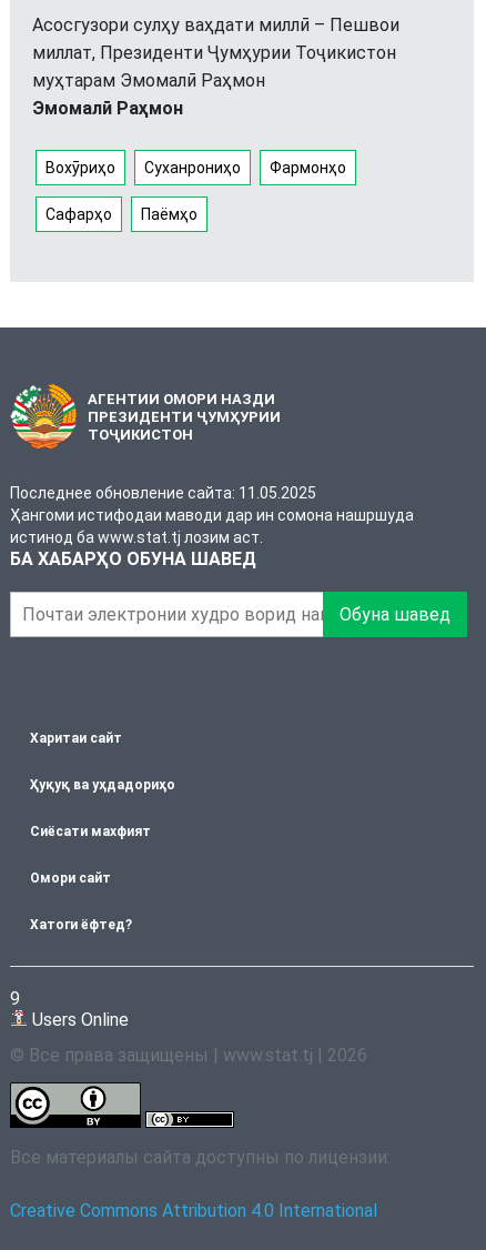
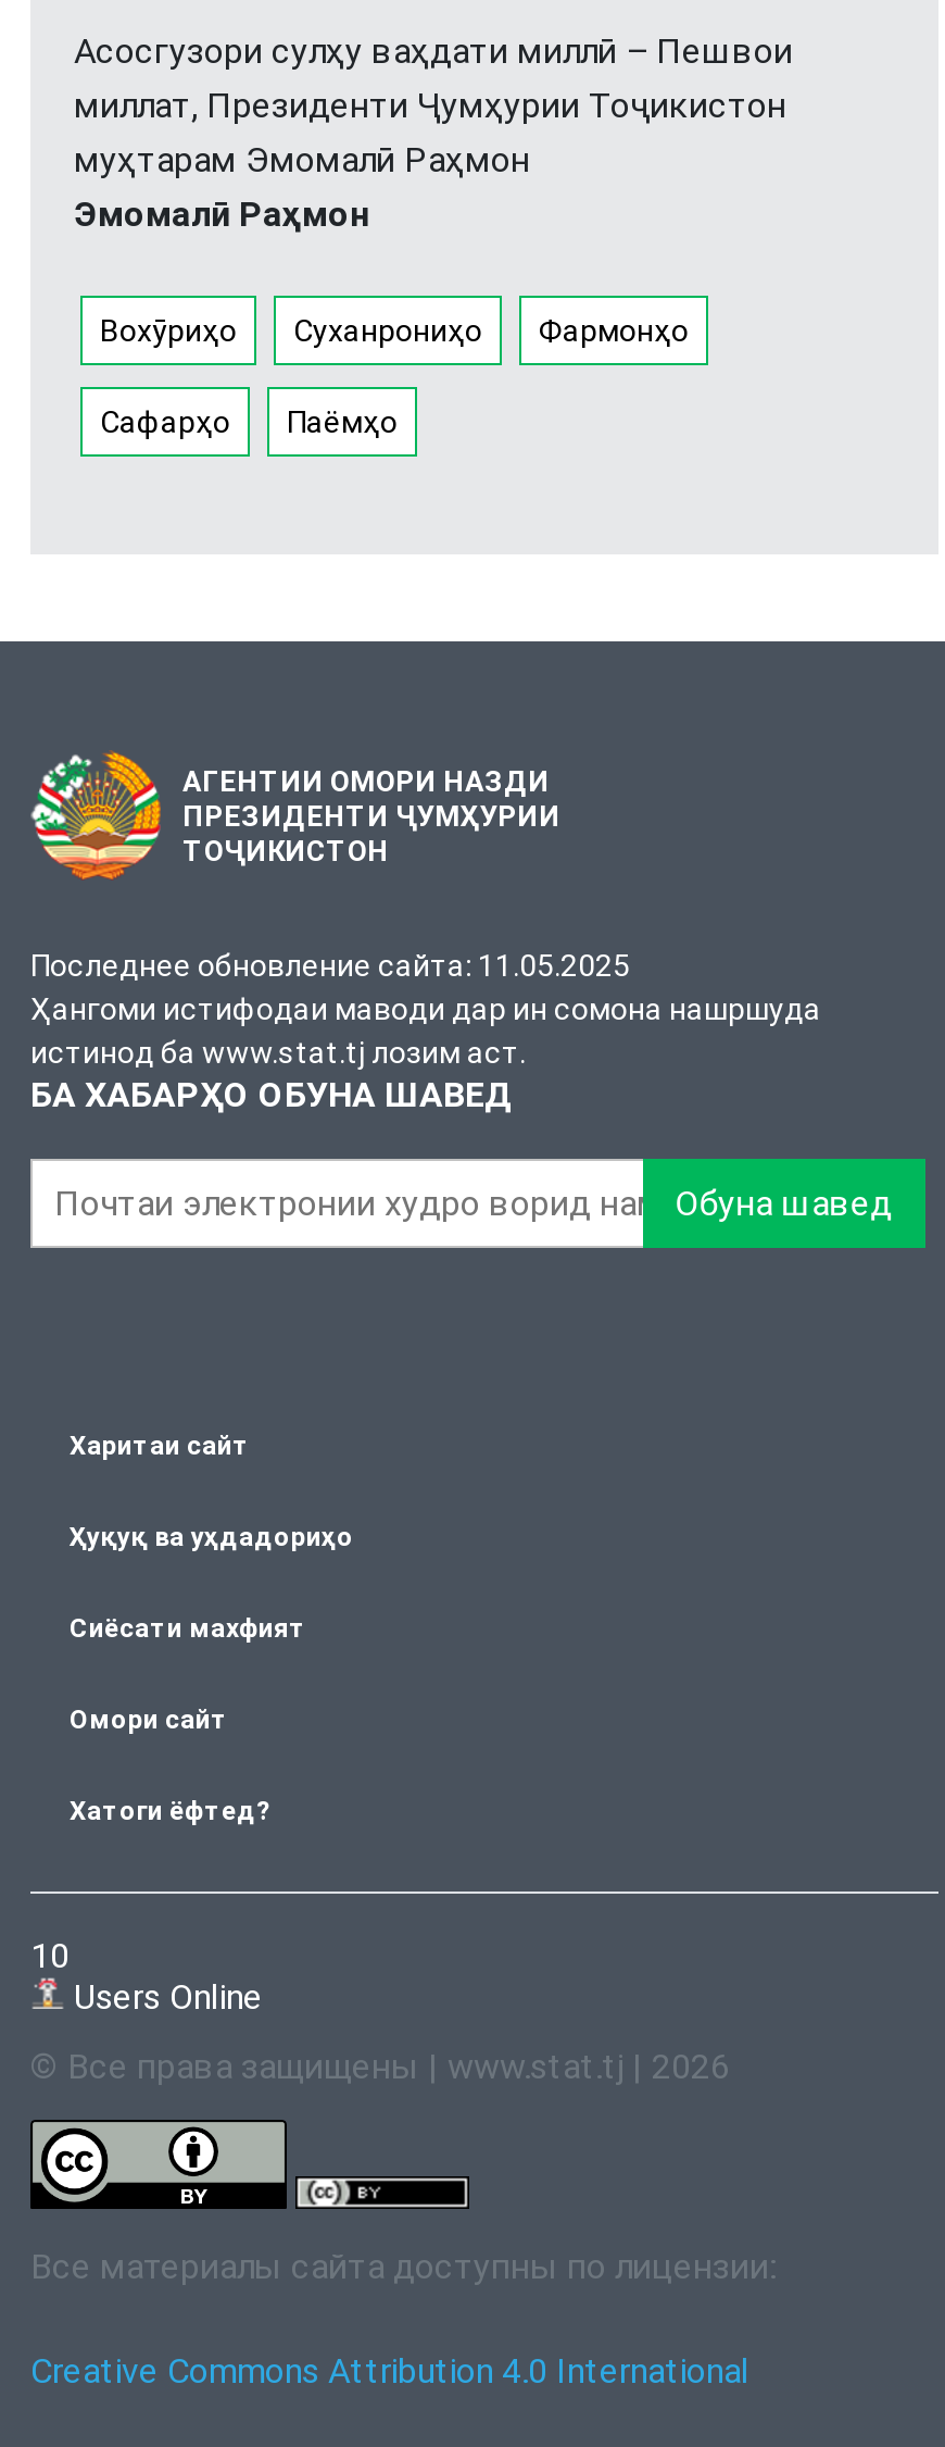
[10,988,20,1009] 9 -> [30,1935,70,1976] 10

